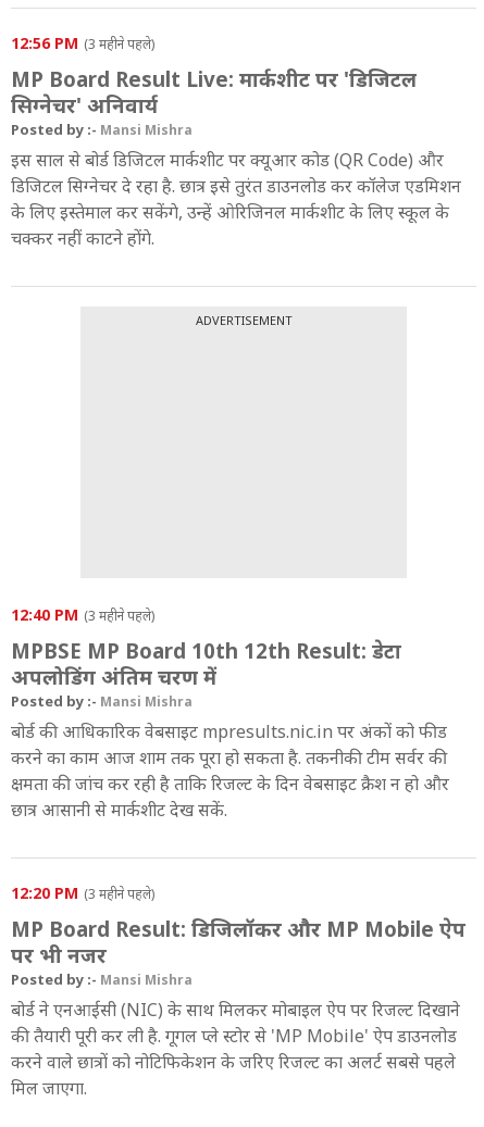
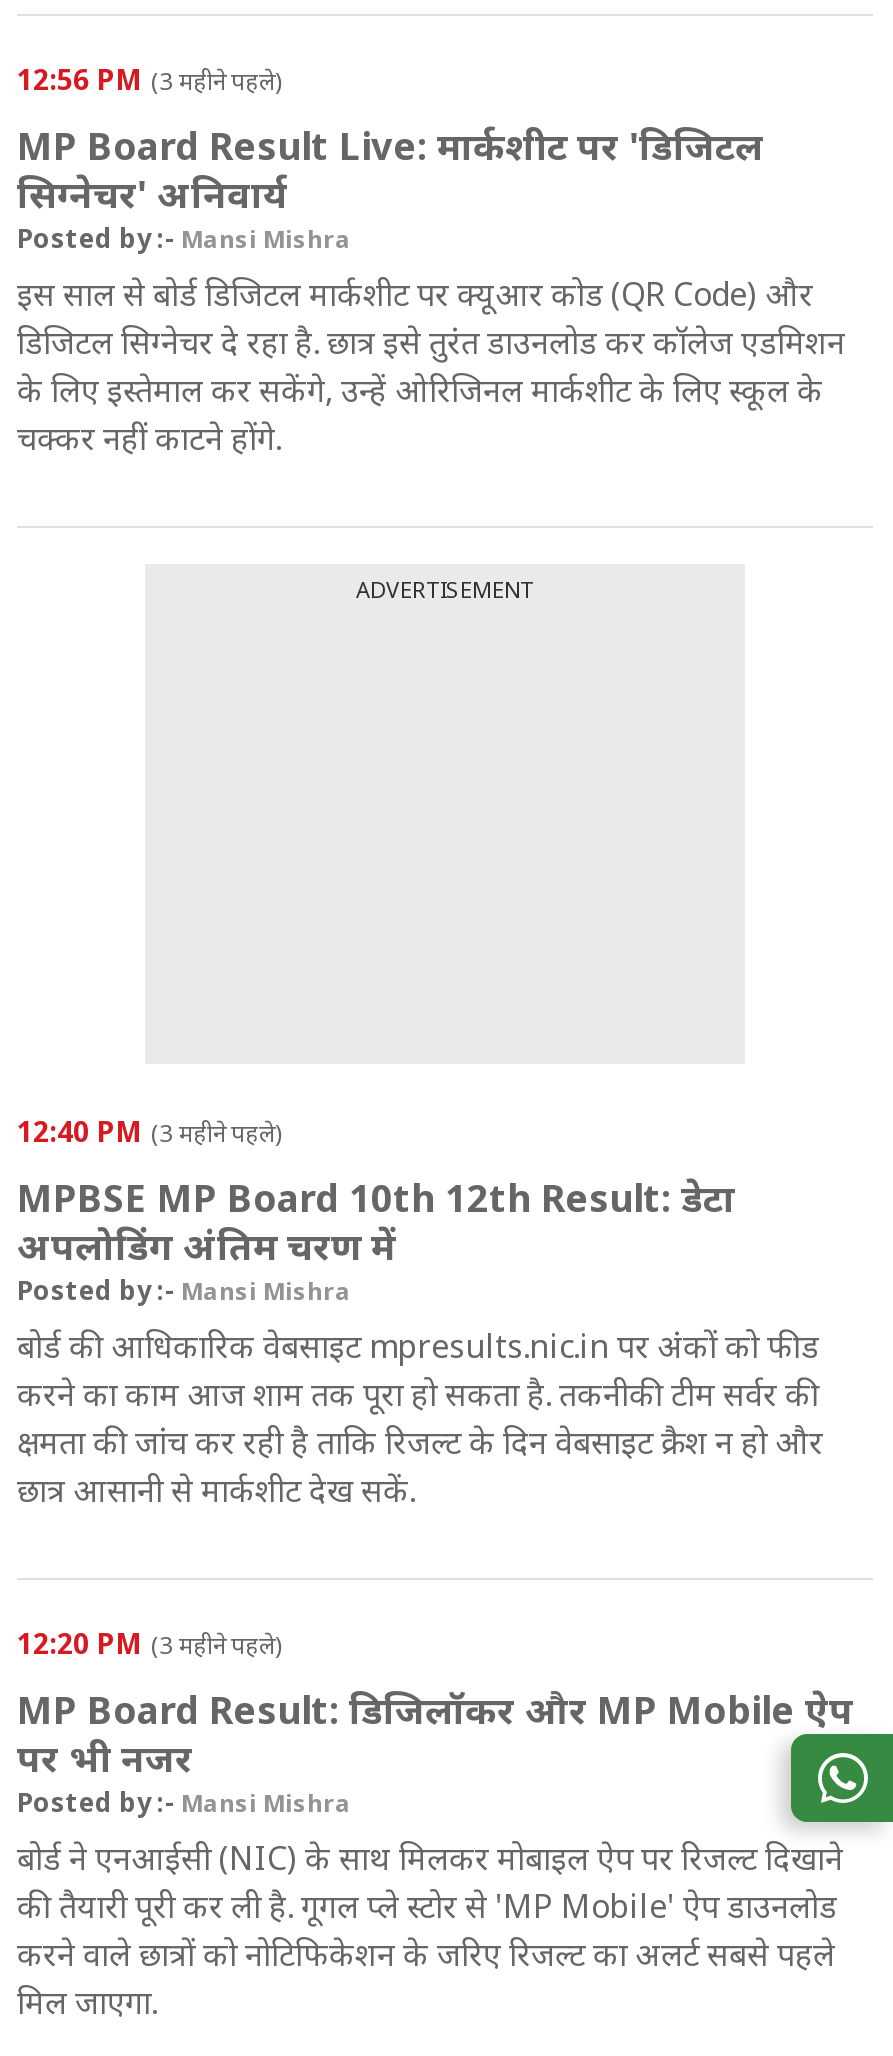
none -> [777,1730,887,1834] [image]

